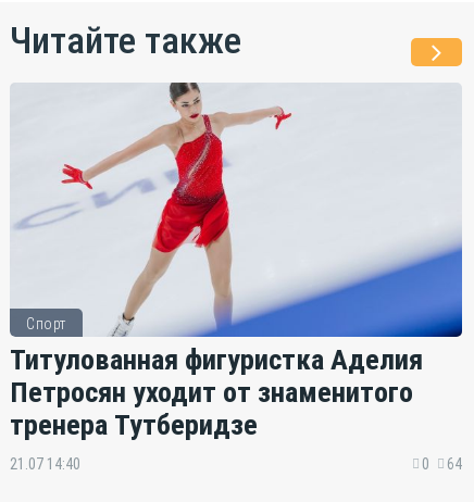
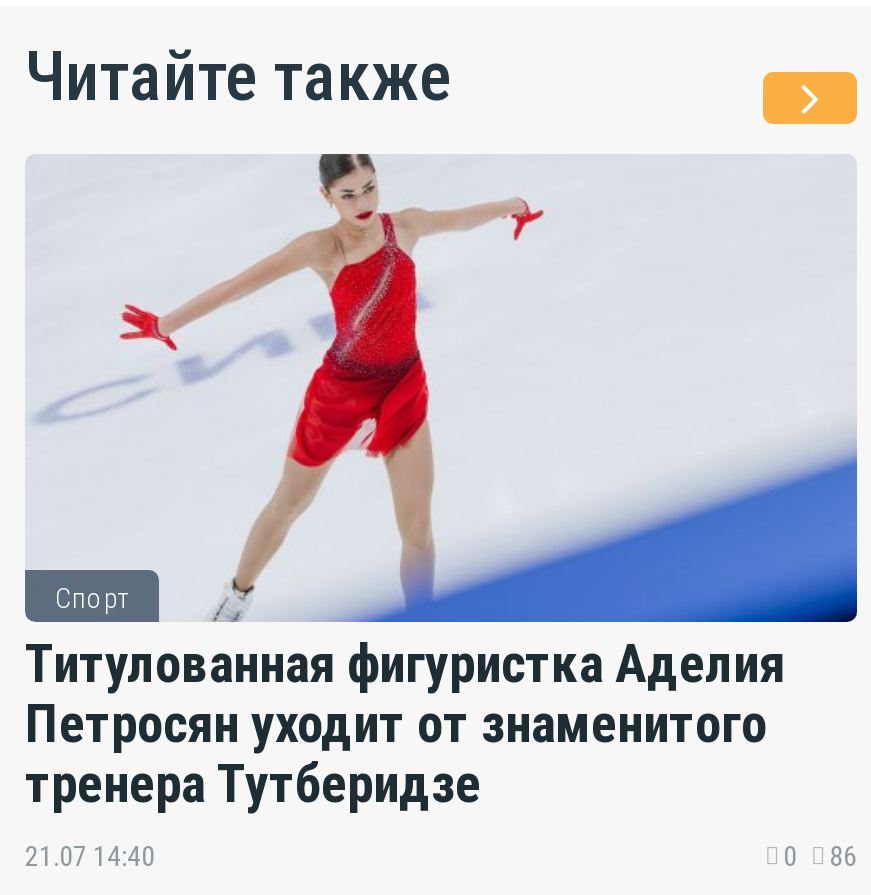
[422,455,462,472] 0 64 -> [783,839,857,871] 0 86

